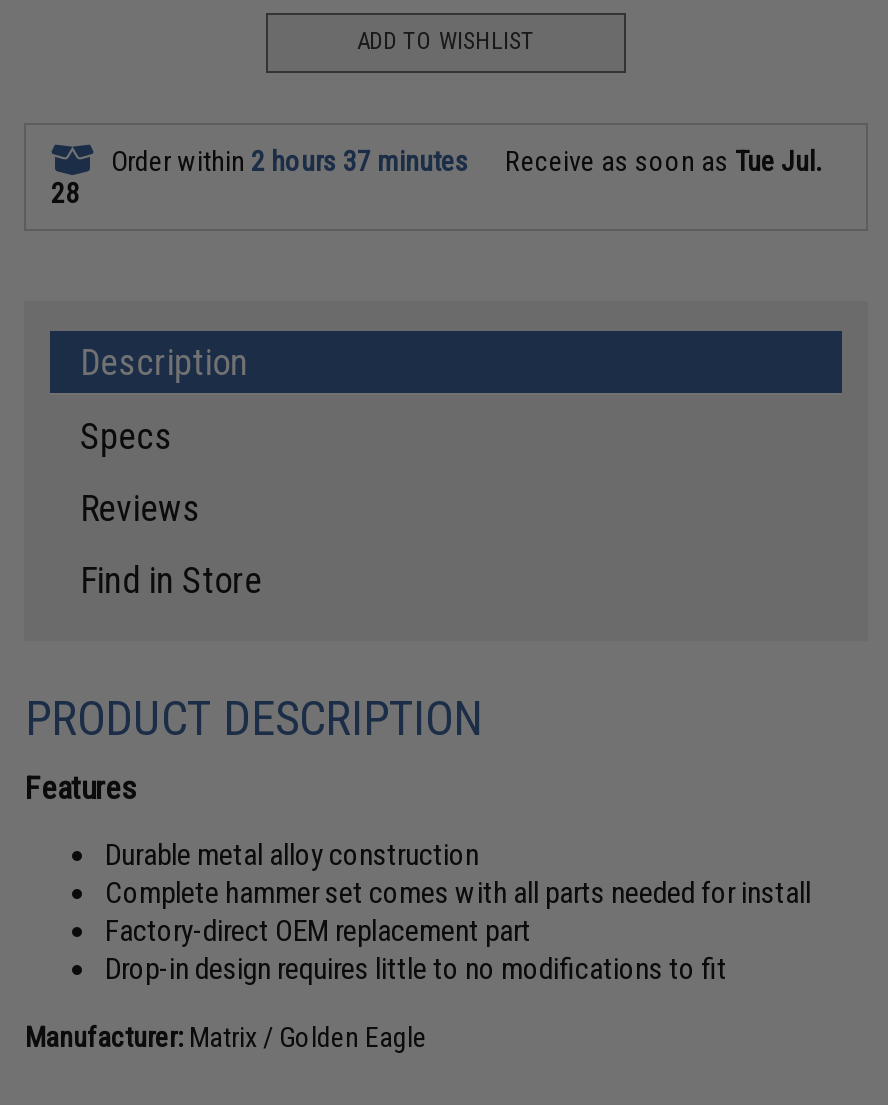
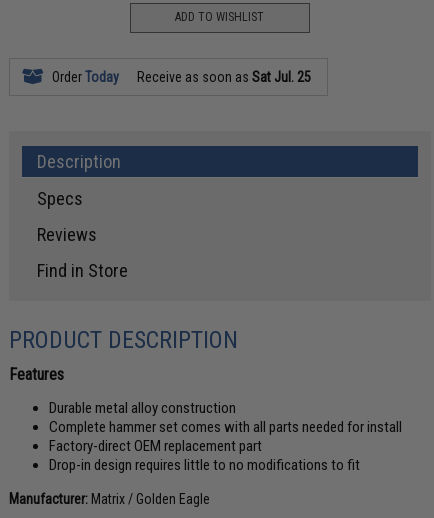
[51,144,821,208] Order within 2 hours 37 minutes | Receive as soon as Tue Jul. | 28 -> [49,68,311,84] Order Today | Receive as soon as Sat Jul. 25

